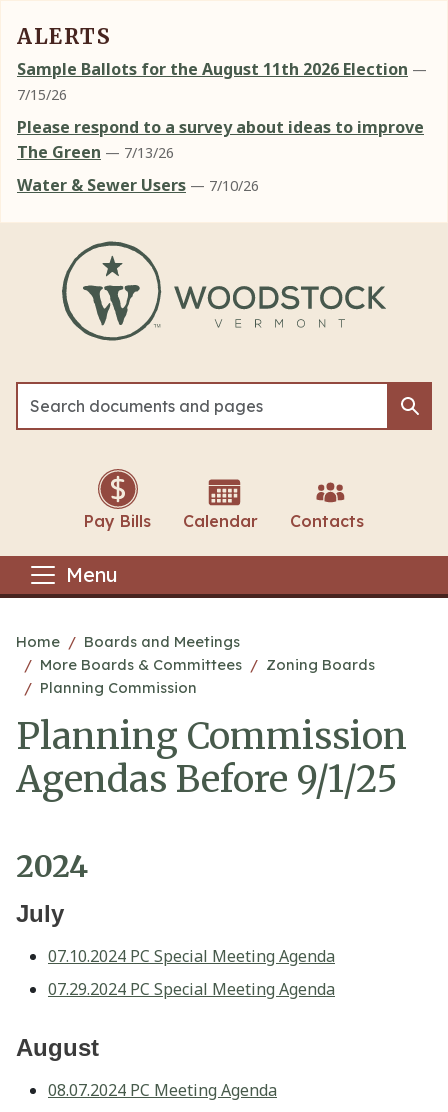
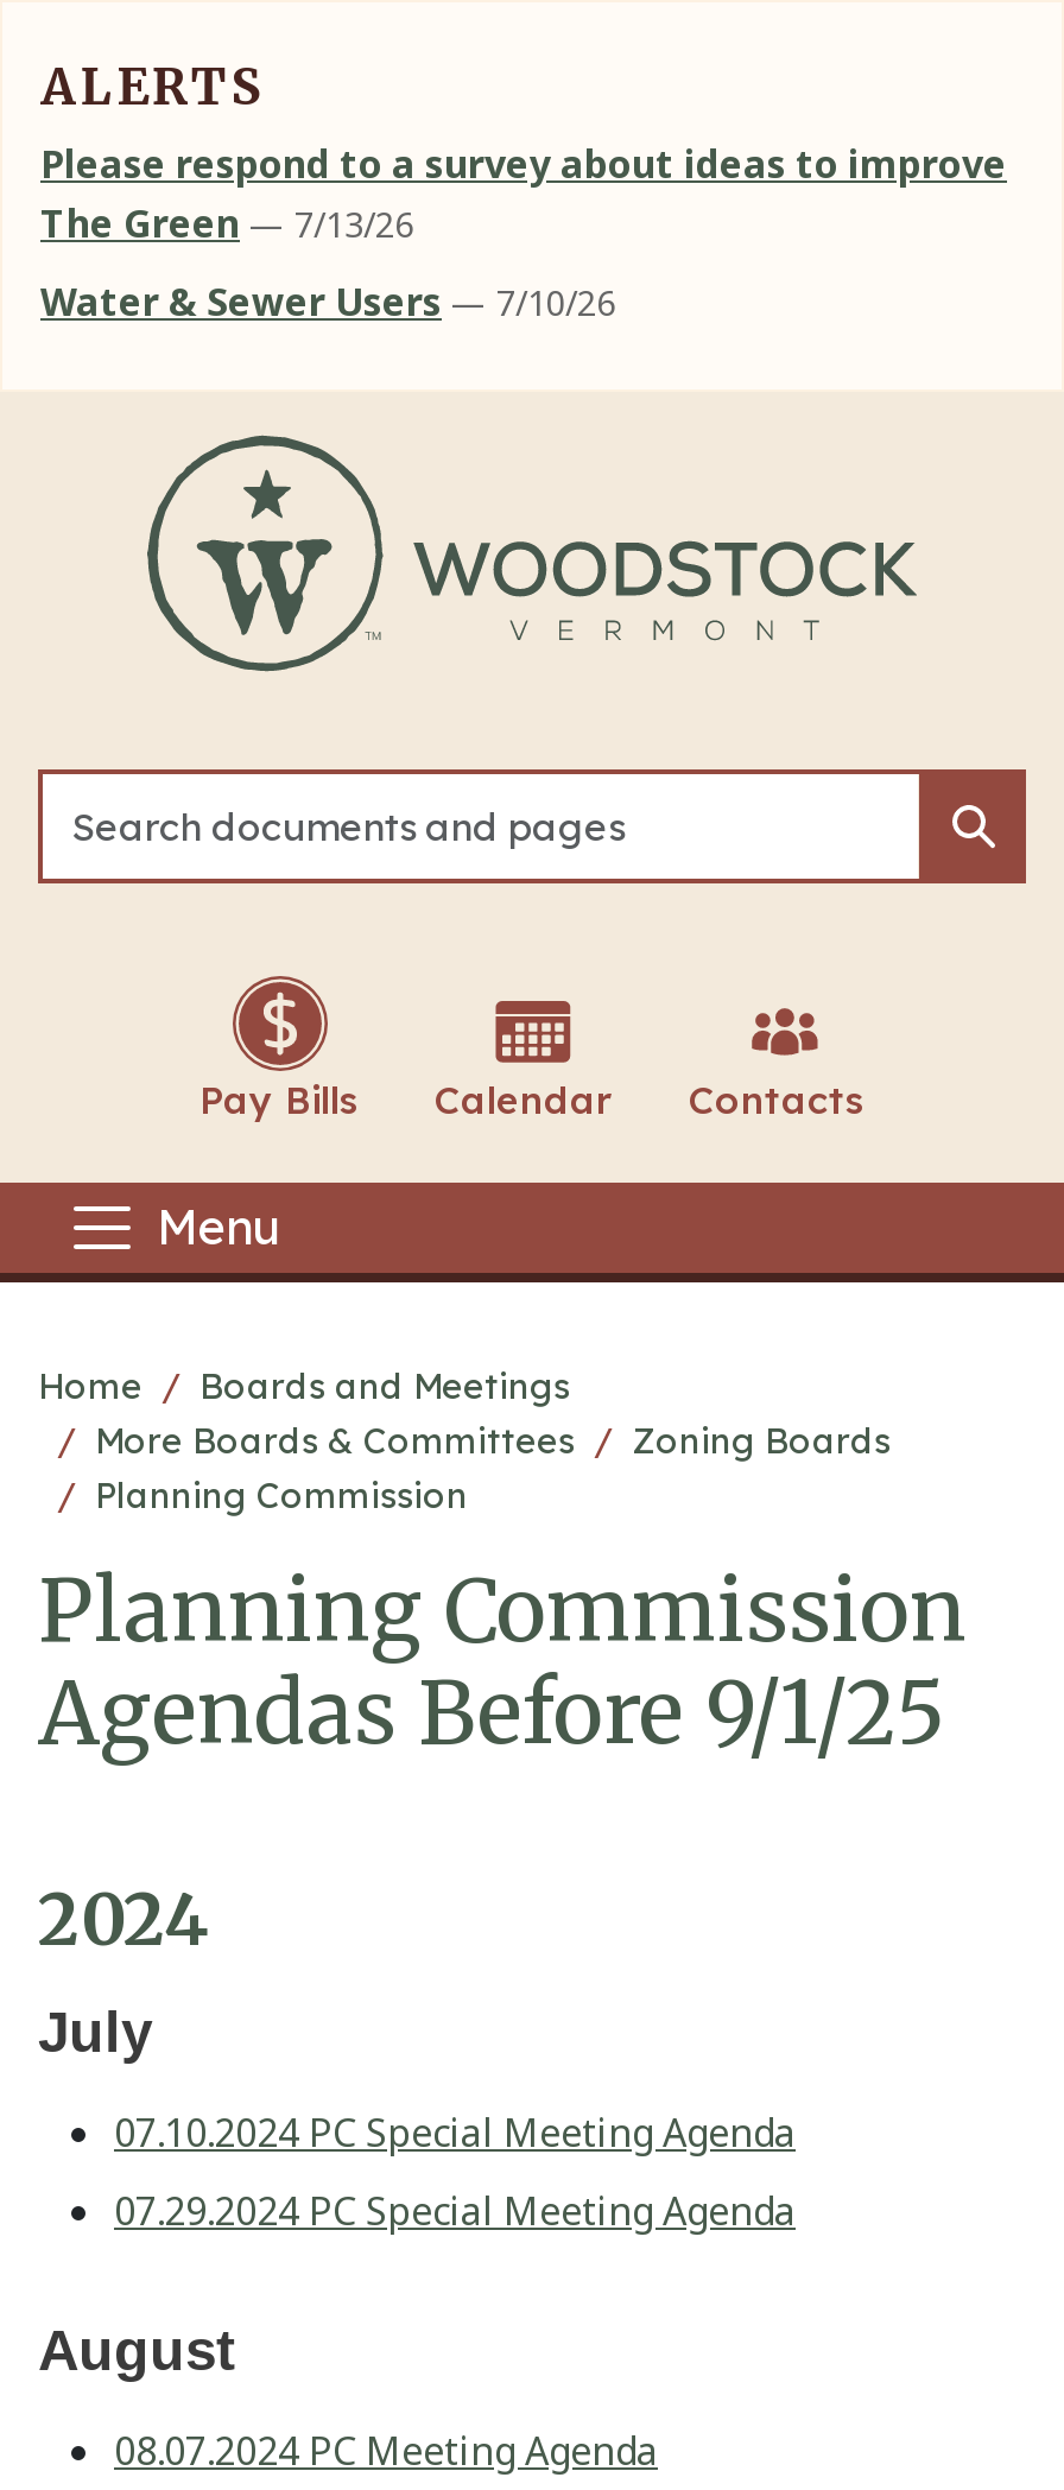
[17,58,427,104] Sample Ballots for the August 11th 2026 Election — | 7/15/26 -> none

